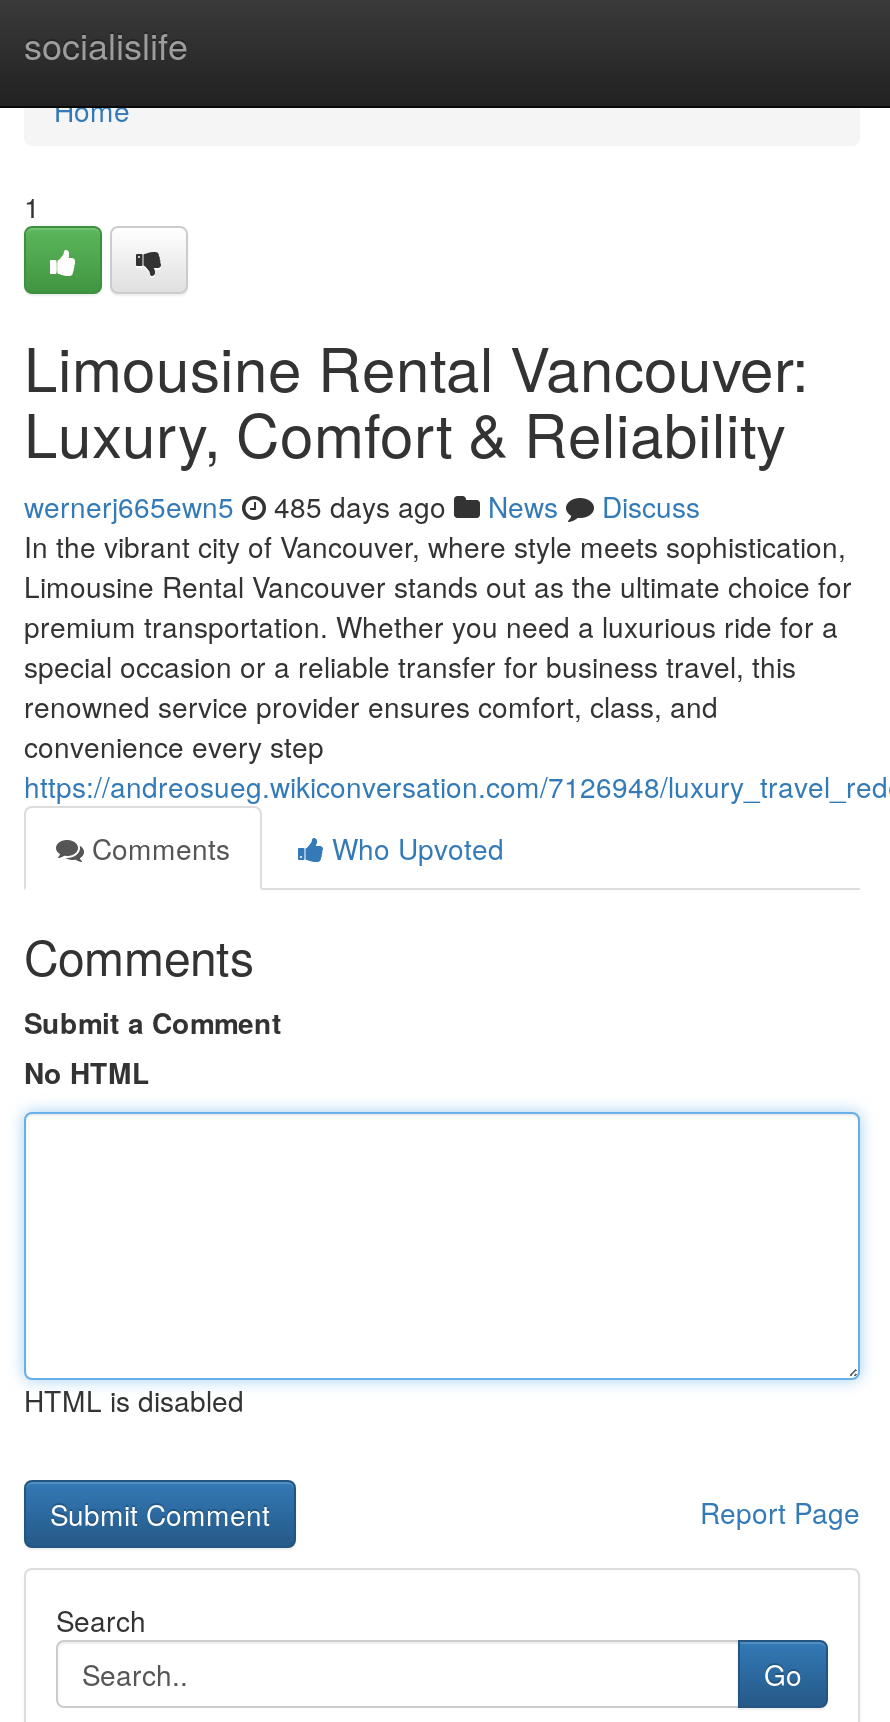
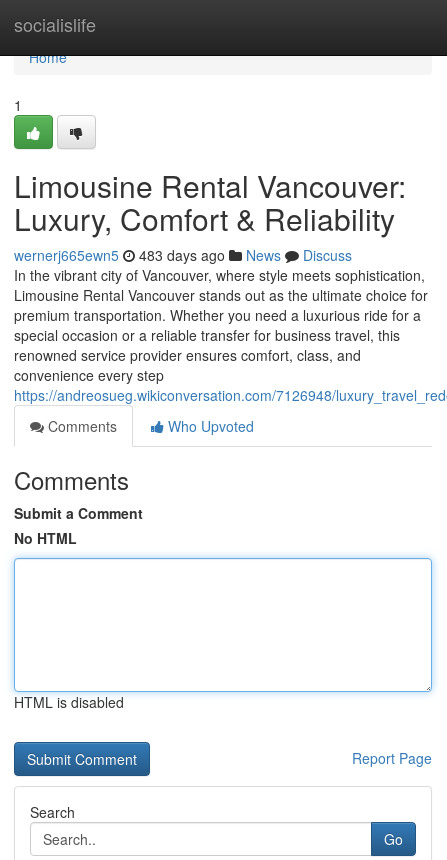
[24,486,700,526] wernerj665ewn5 485 days ago News Discuss -> [14,245,352,265] wernerj665ewn5 483 days ago News Discuss

